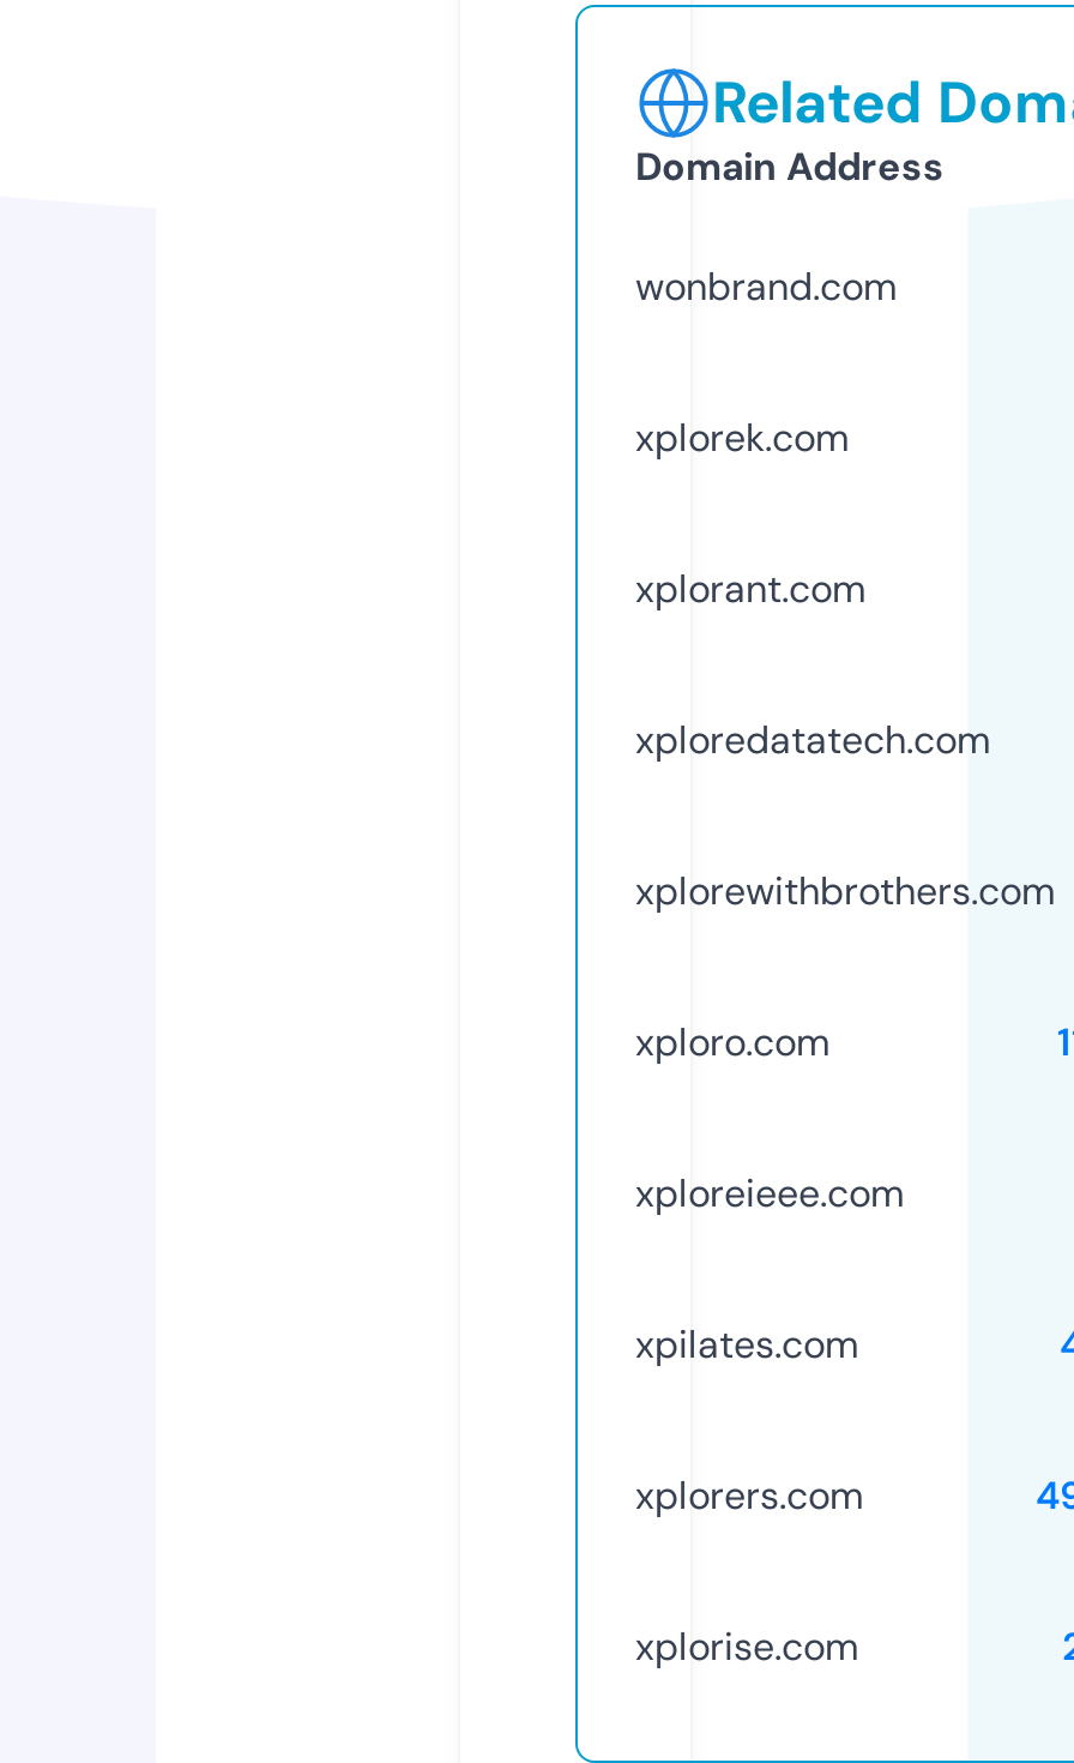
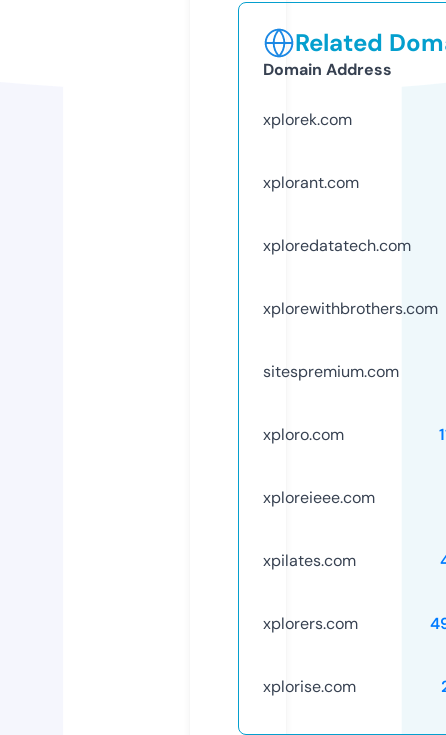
[635,261,897,311] wonbrand.com -> none
moved [635,412,1055,916] -> [263,109,438,319]: xplorek.com | xplorant.com | xploredatatech.com | xplorewithbrothers.com
none -> [263,361,399,382] sitespremium.com

